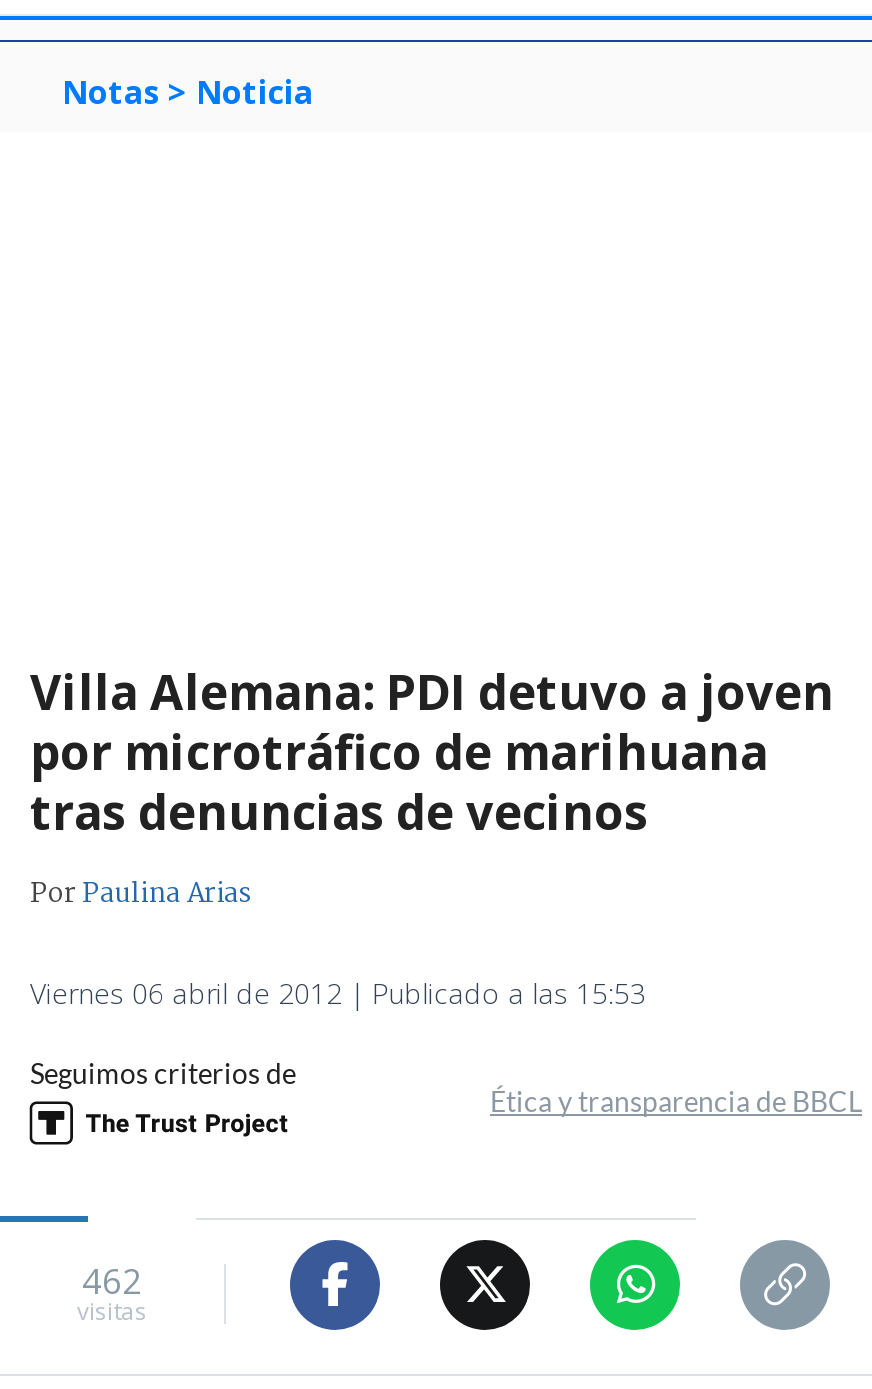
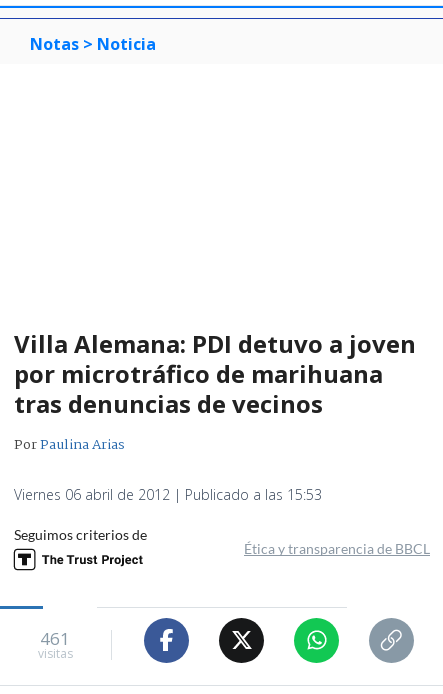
[82,1259,142,1305] 462 -> [40,627,70,650] 461

